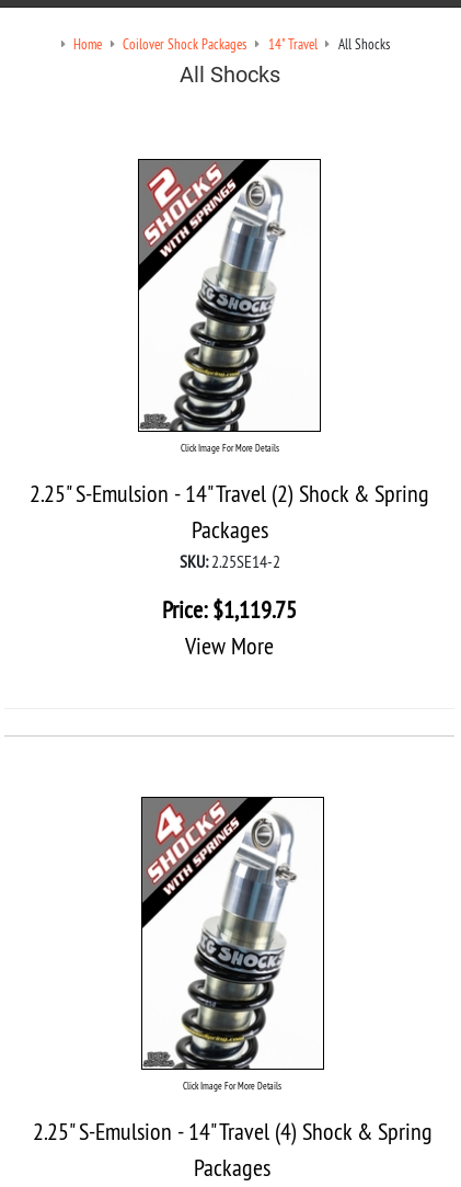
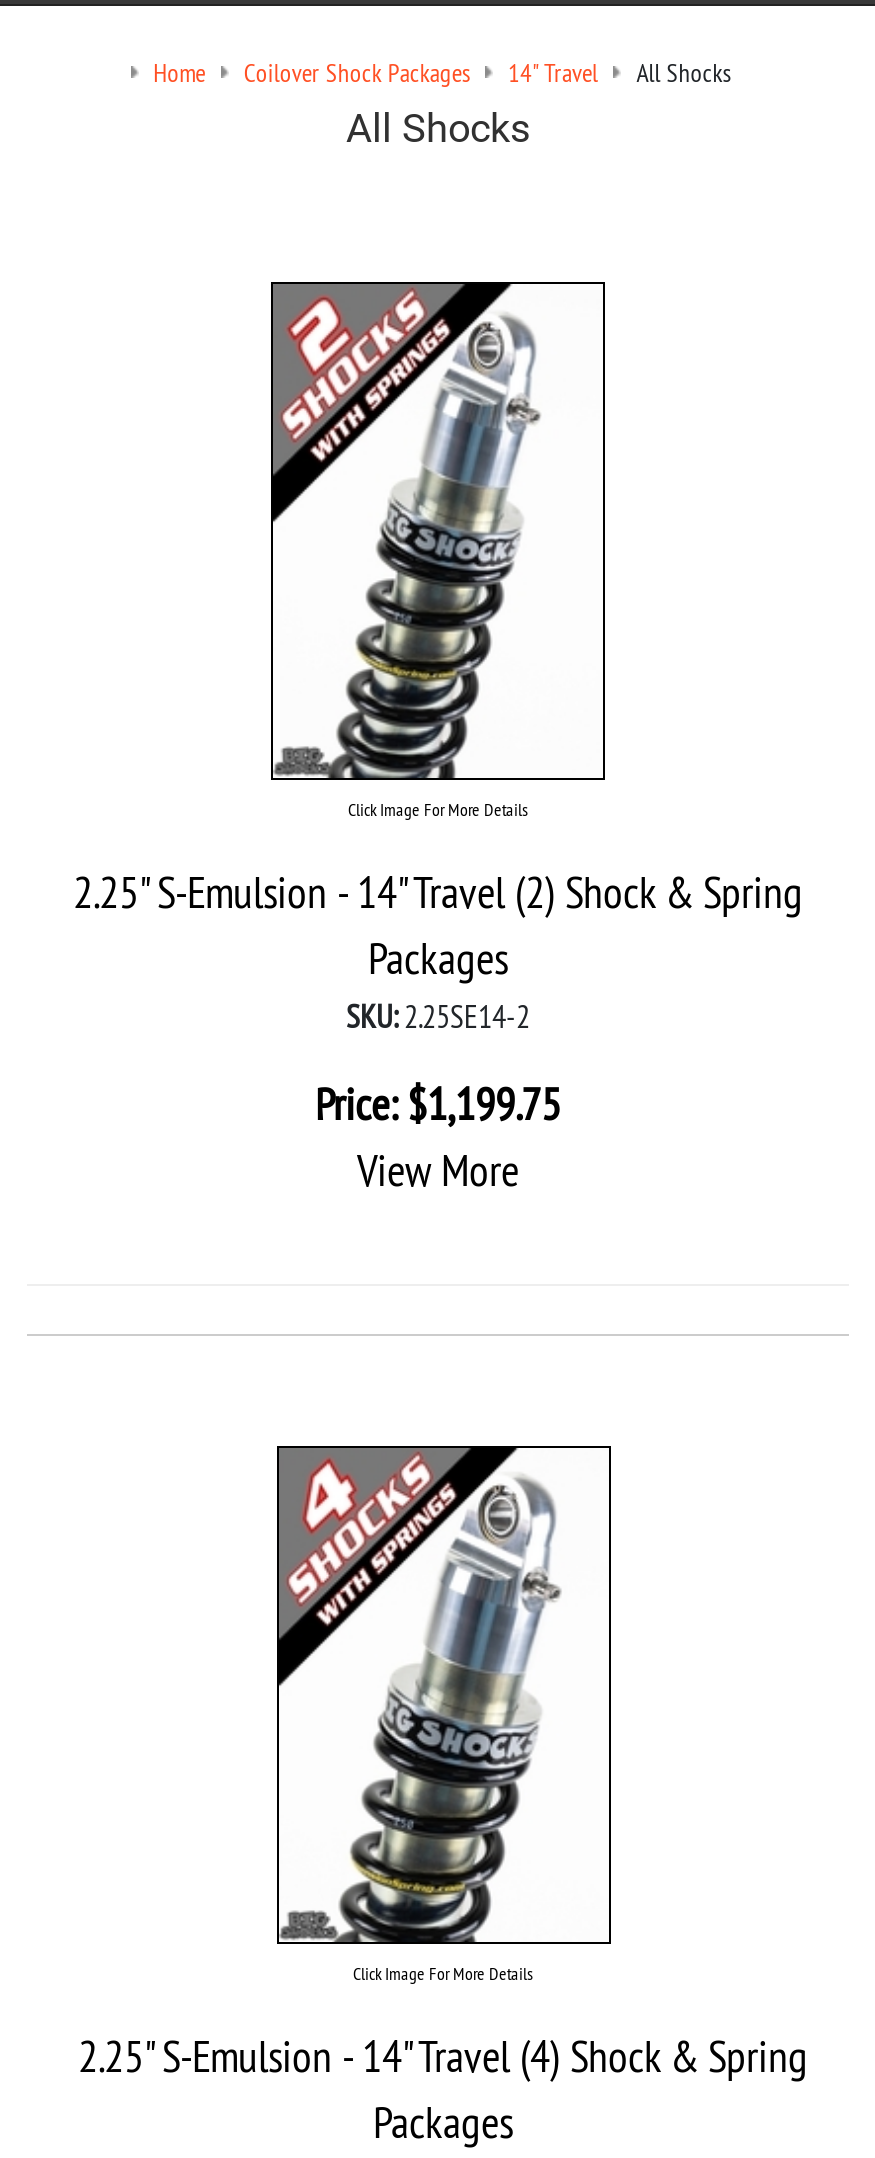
[162,594,297,625] Price: $1,119.75 -> [315,1077,561,1133] Price: $1,199.75

